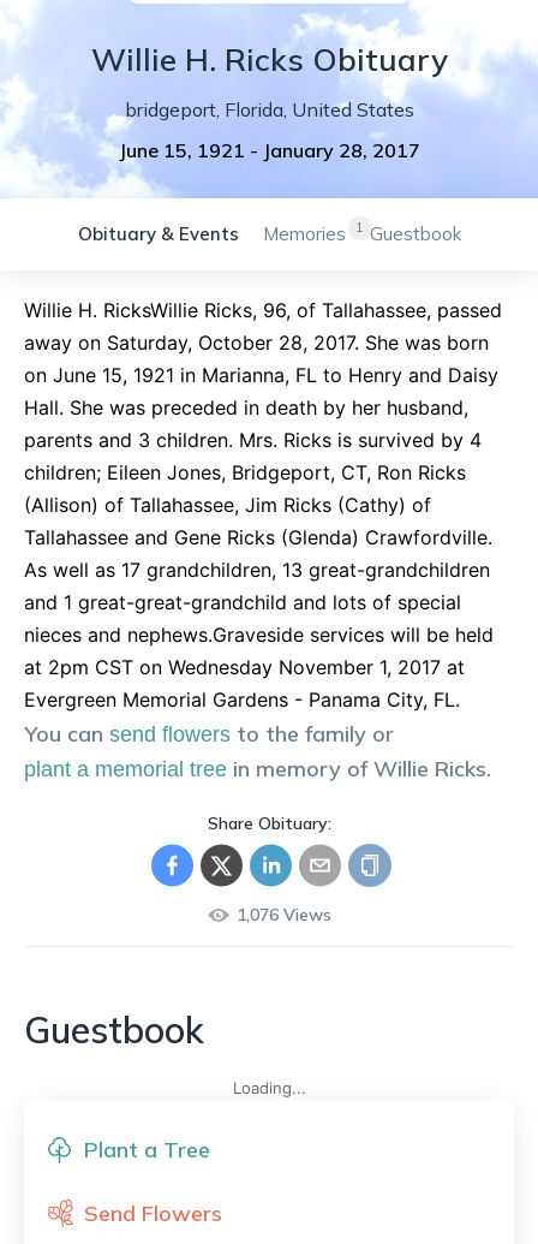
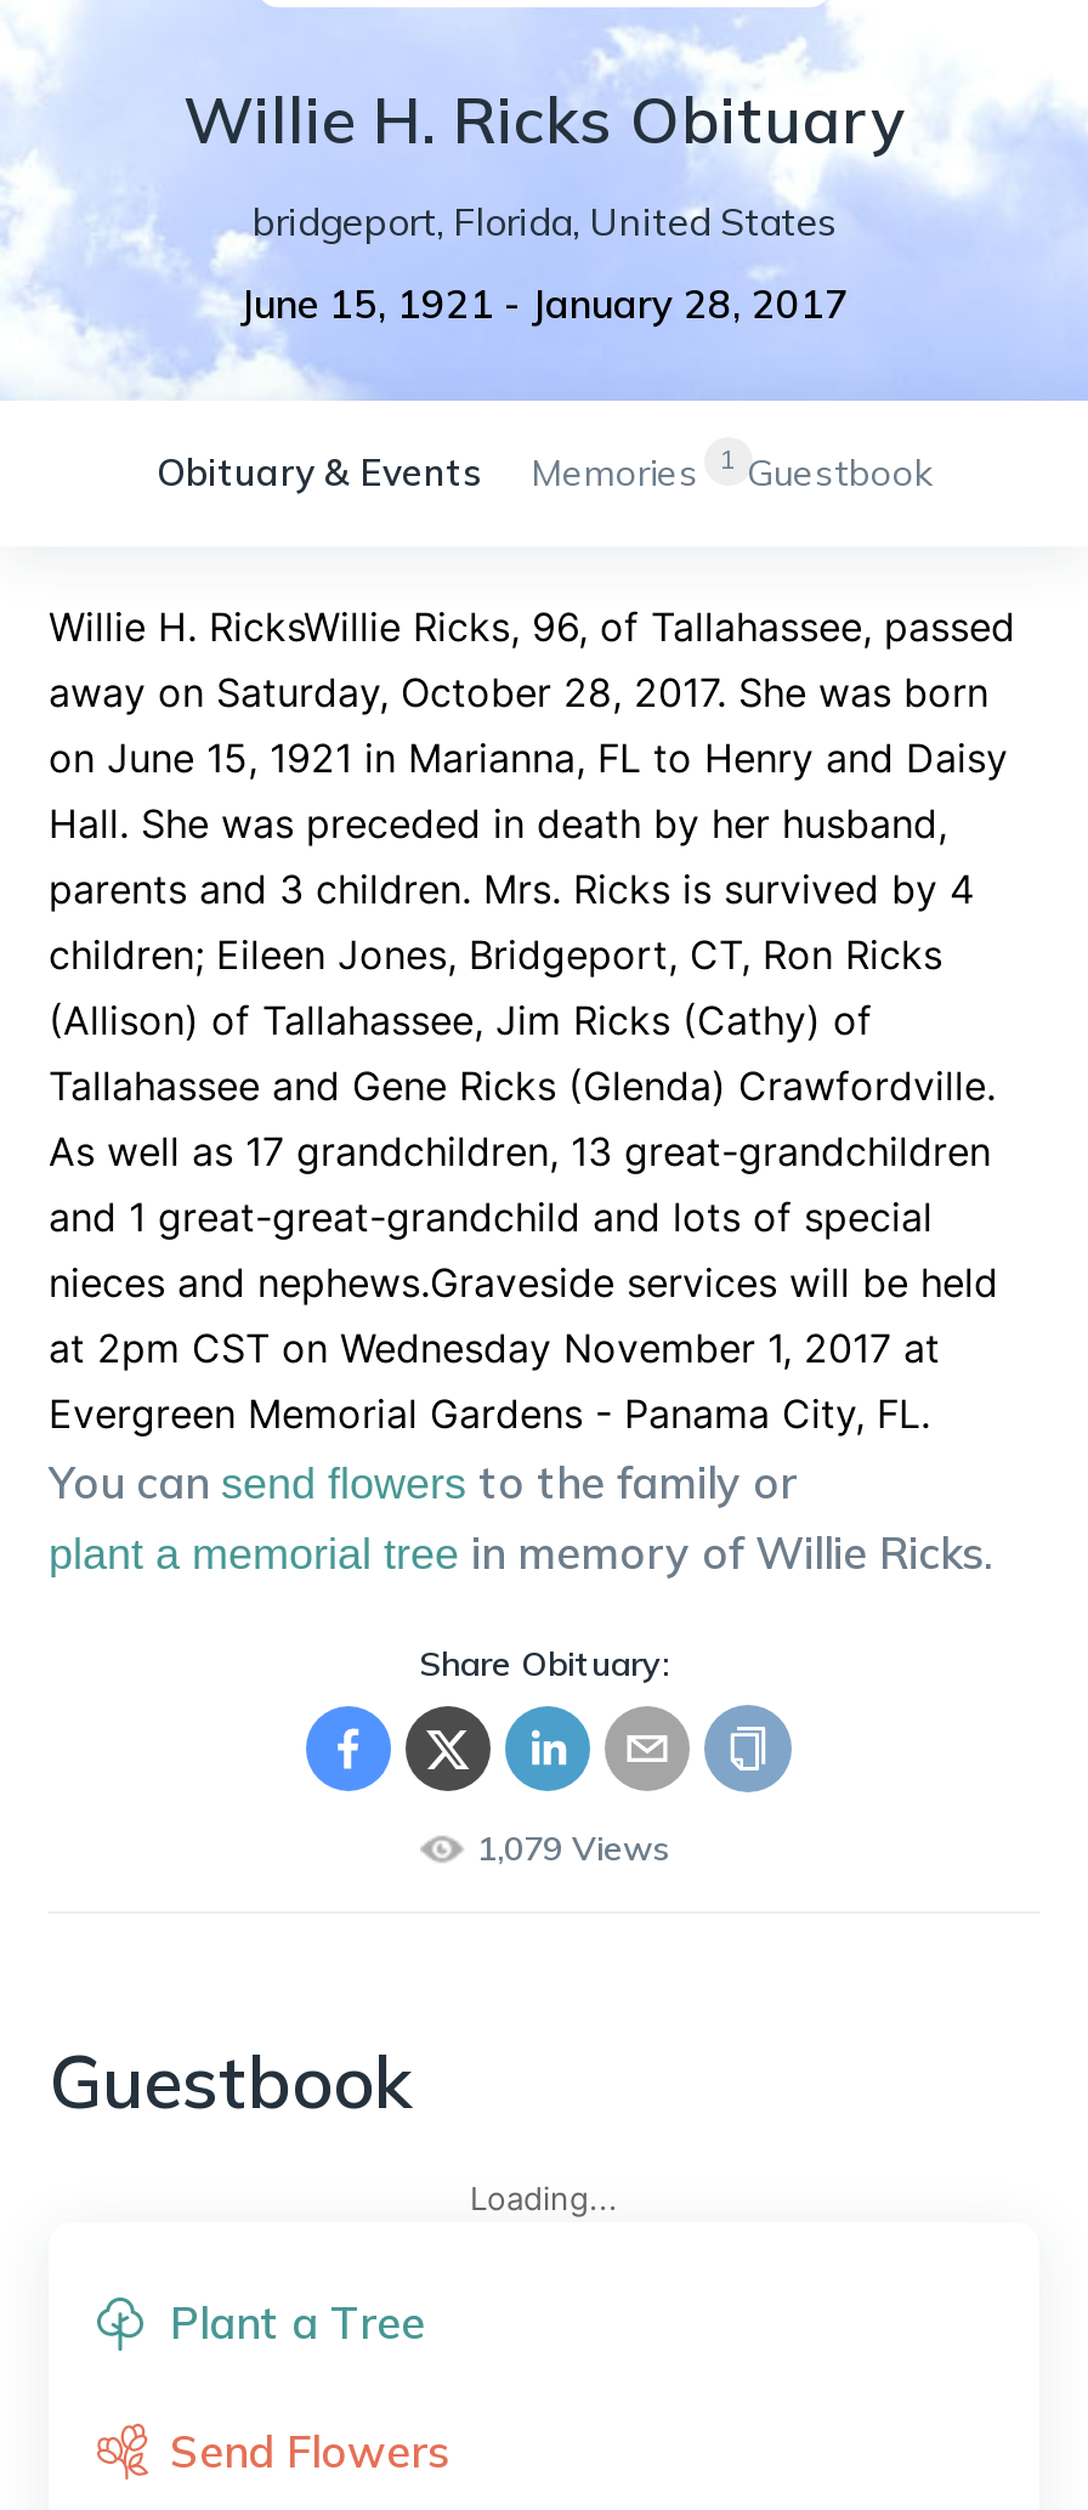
[236,903,331,925] 1,076 Views -> [477,1825,669,1869] 1,079 Views

